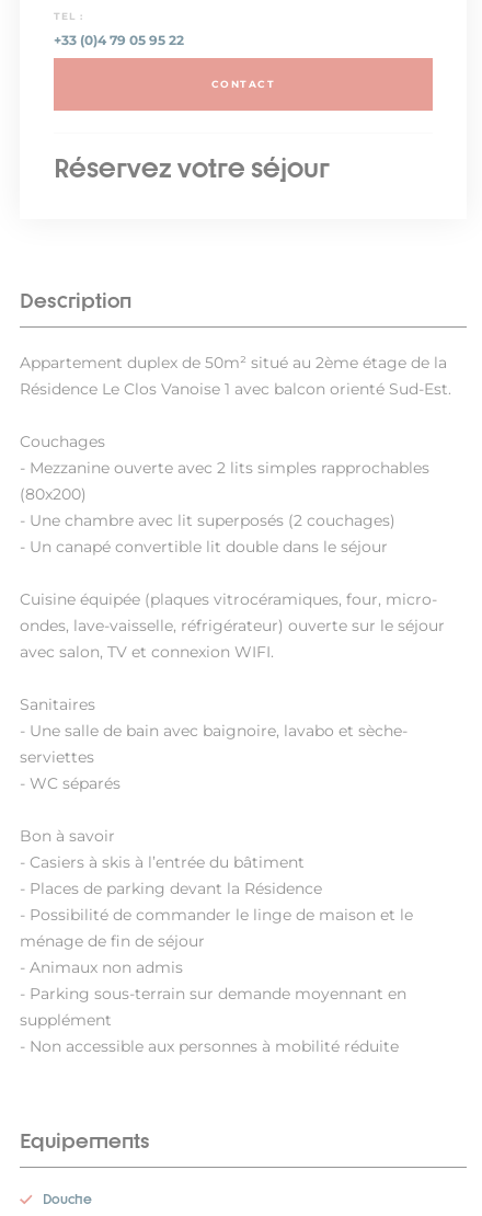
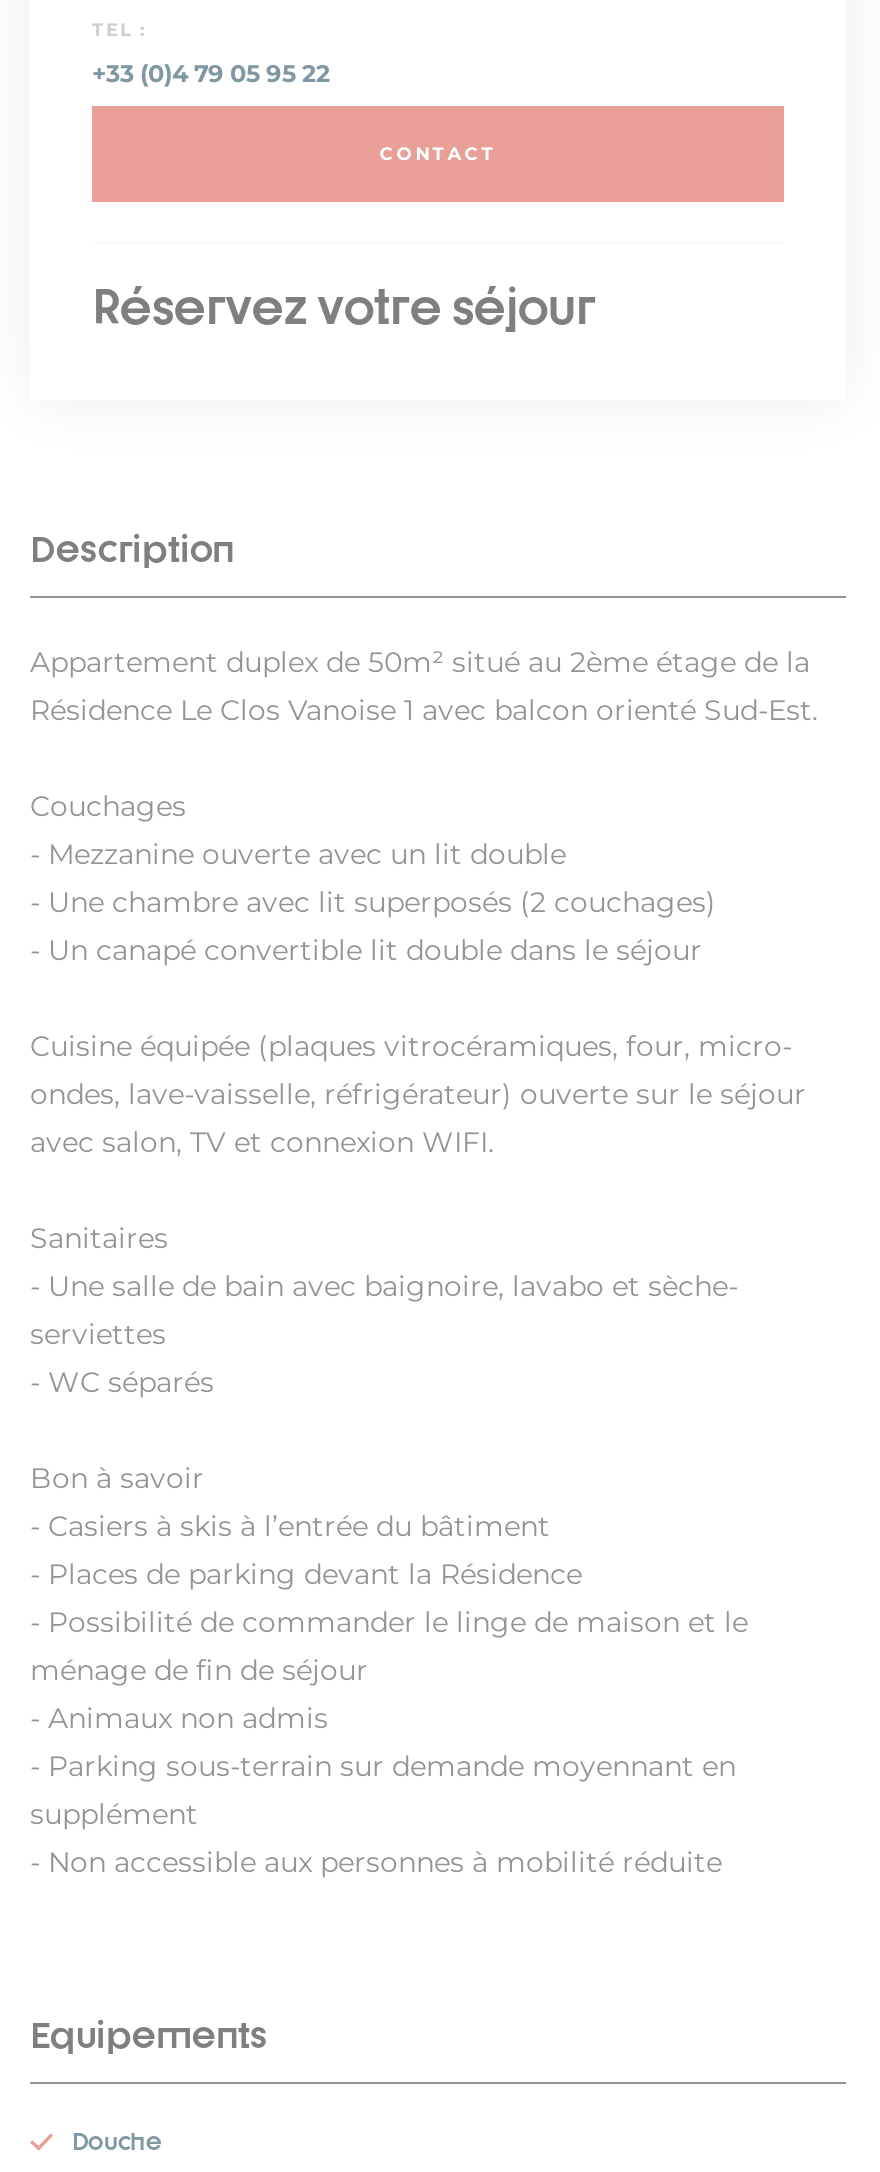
[20,458,429,504] - Mezzanine ouverte avec 2 lits simples rapprochables | (80x200) -> [30,836,566,872] - Mezzanine ouverte avec un lit double

